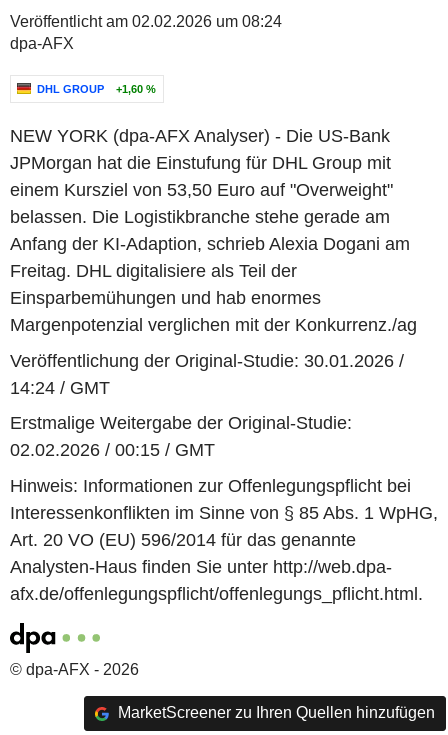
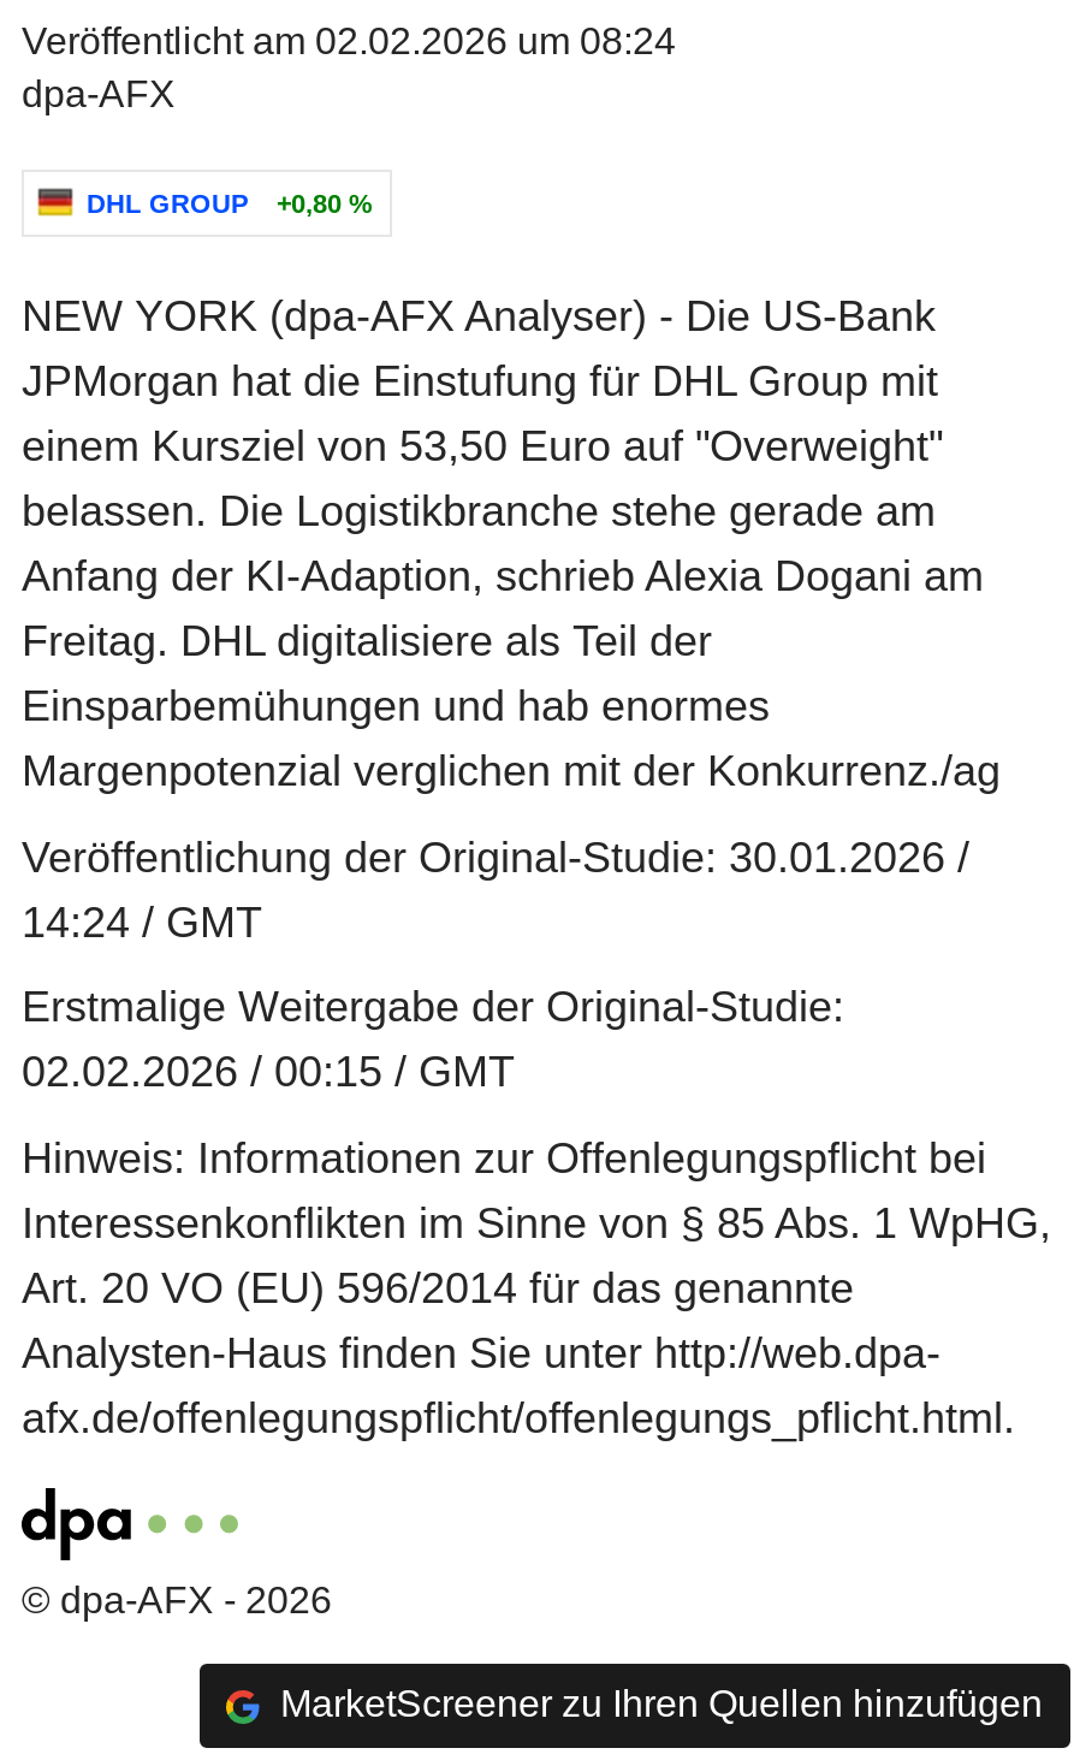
[37,83,156,95] DHL GROUP +1,60 % -> [87,189,373,218] DHL GROUP +0,80 %

